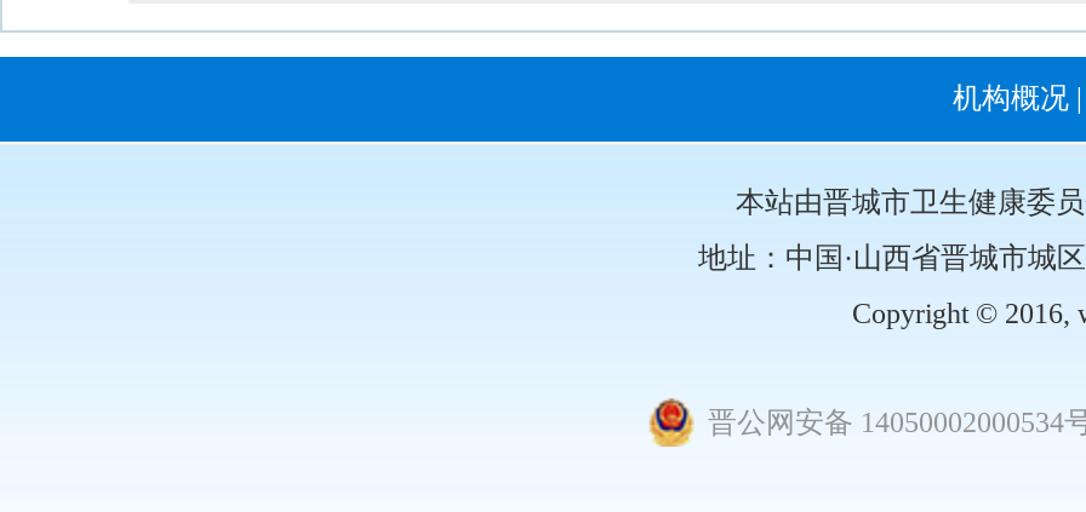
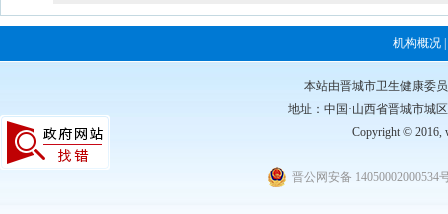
none -> [3,118,107,165] [image]

